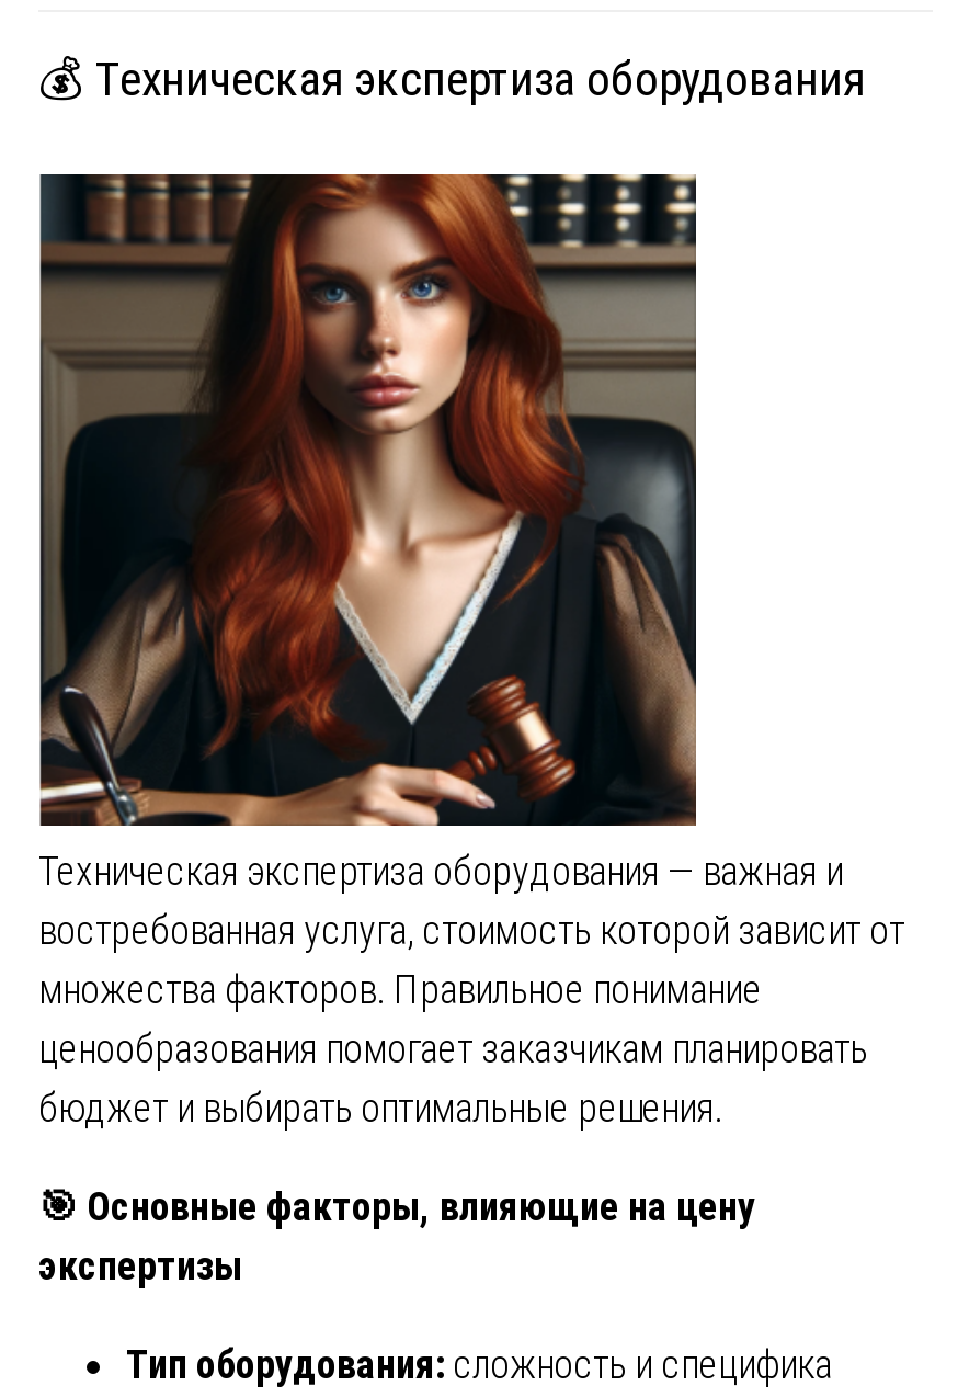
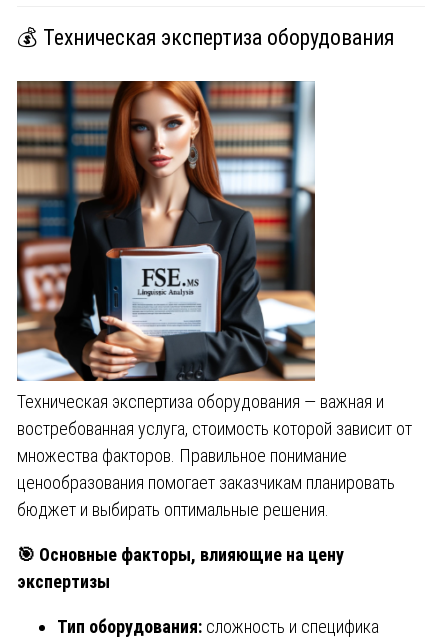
[38,172,698,828] [image] -> [16,80,317,382] [image]

